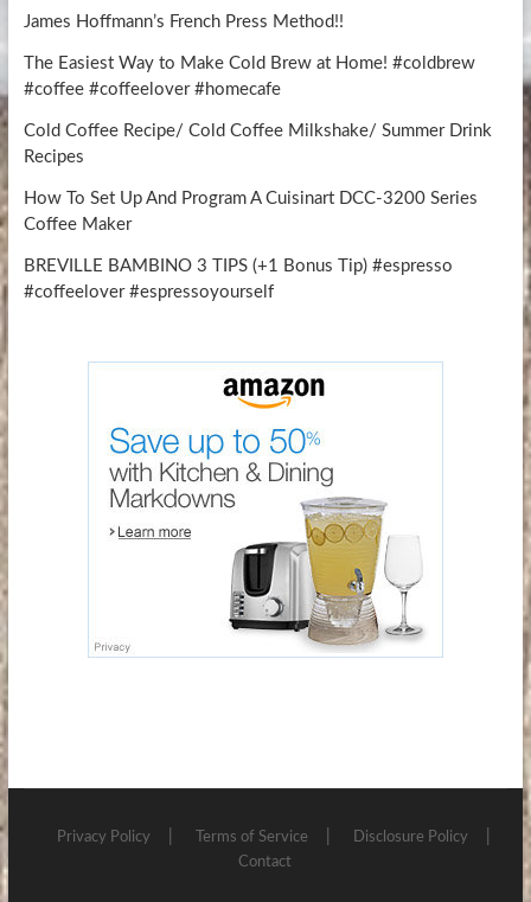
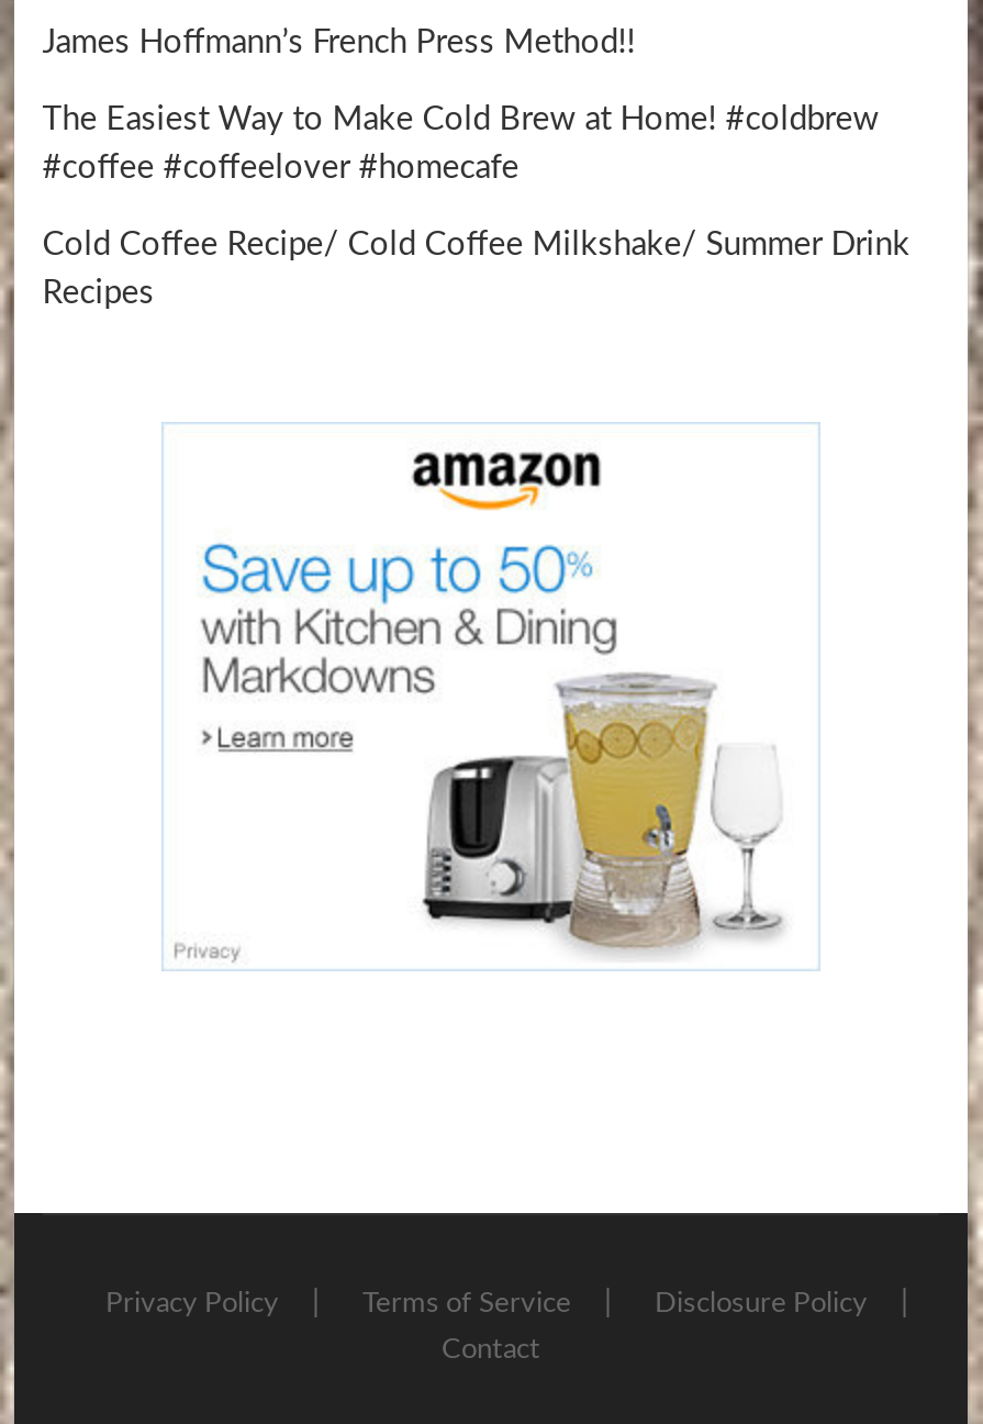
[23,190,477,301] How To Set Up And Program A Cuisinart DCC-3200 Series | Coffee Maker | BREVILLE BAMBINO 3 TIPS (+1 Bonus Tip) #espresso | #coffeelover #espressoyourself -> none

